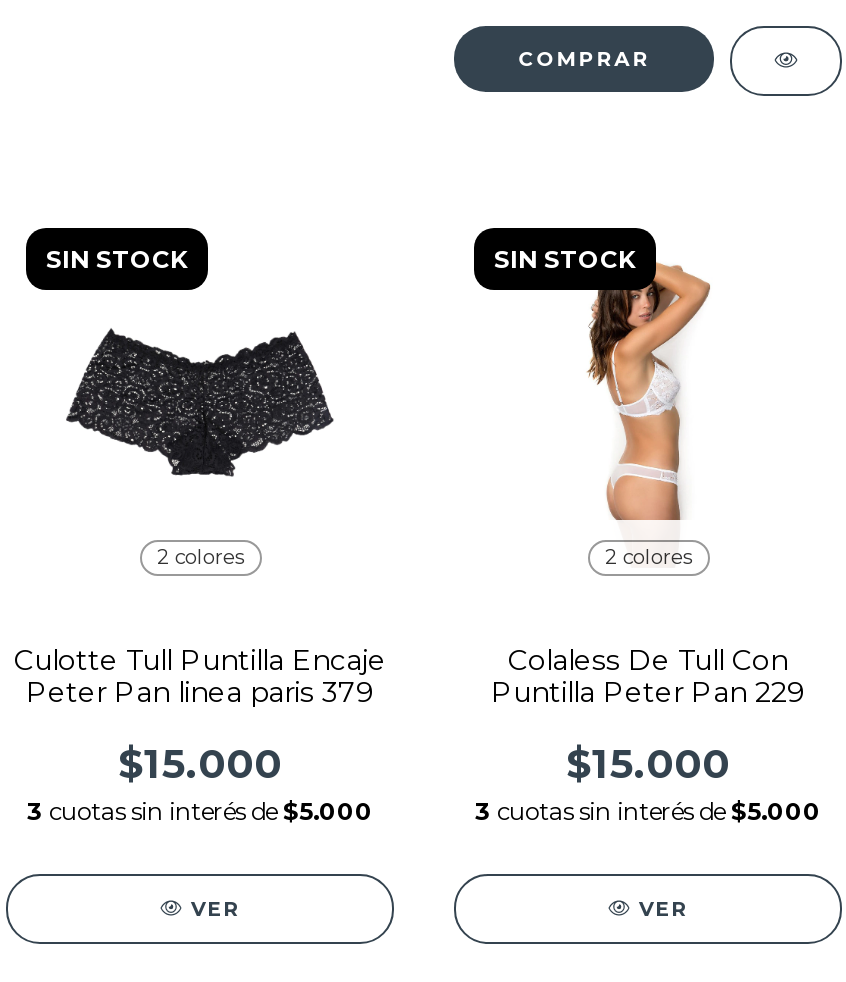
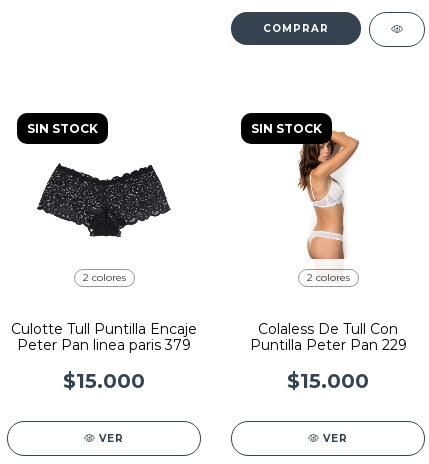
[27,796,373,826] 3 cuotas sin interés de $5.000 -> none
[475,796,821,826] 3 cuotas sin interés de $5.000 -> none

